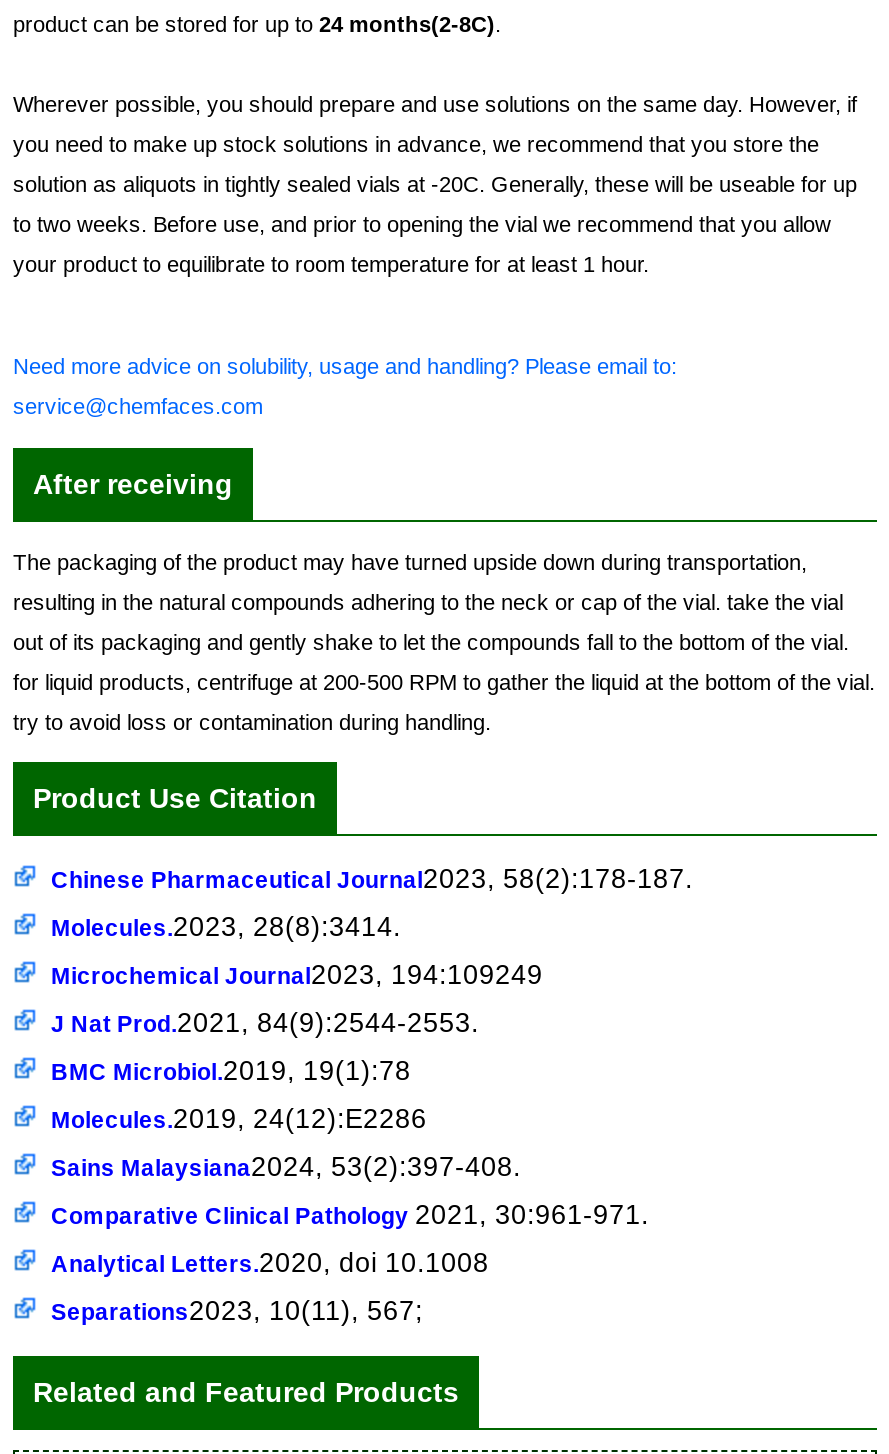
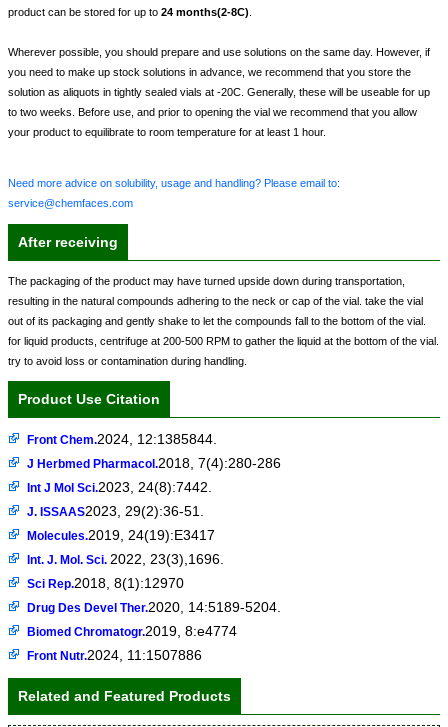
[51,864,693,894] Chinese Pharmaceutical Journal2023, 58(2):178-187. -> [27,432,217,447] Front Chem.2024, 12:1385844.
[51,912,401,942] Molecules.2023, 28(8):3414. -> [27,456,281,471] J Herbmed Pharmacol.2018, 7(4):280-286
[51,960,543,990] Microchemical Journal2023, 194:109249 -> [27,480,212,495] Int J Mol Sci.2023, 24(8):7442.
[51,1008,479,1038] J Nat Prod.2021, 84(9):2544-2553. -> [27,504,204,519] J. ISSAAS2023, 29(2):36-51.
[51,1056,411,1086] BMC Microbiol.2019, 19(1):78 -> [27,528,215,543] Molecules.2019, 24(19):E3417
[51,1104,427,1134] Molecules.2019, 24(12):E2286 -> [27,552,224,567] Int. J. Mol. Sci.2022, 23(3),1696.
[51,1152,521,1182] Sains Malaysiana2024, 53(2):397-408. -> [27,576,184,591] Sci Rep.2018, 8(1):12970
[51,1200,649,1230] Comparative Clinical Pathology 2021, 30:961-971. -> [27,600,281,615] Drug Des Devel Ther. 2020, 14:5189-5204.
[51,1248,489,1278] Analytical Letters.2020, doi 10.1008 -> [27,624,237,639] Biomed Chromatogr.2019, 8:e4774
[51,1296,423,1326] Separations2023, 10(11), 567; -> [27,648,202,663] Front Nutr.2024, 11:1507886

